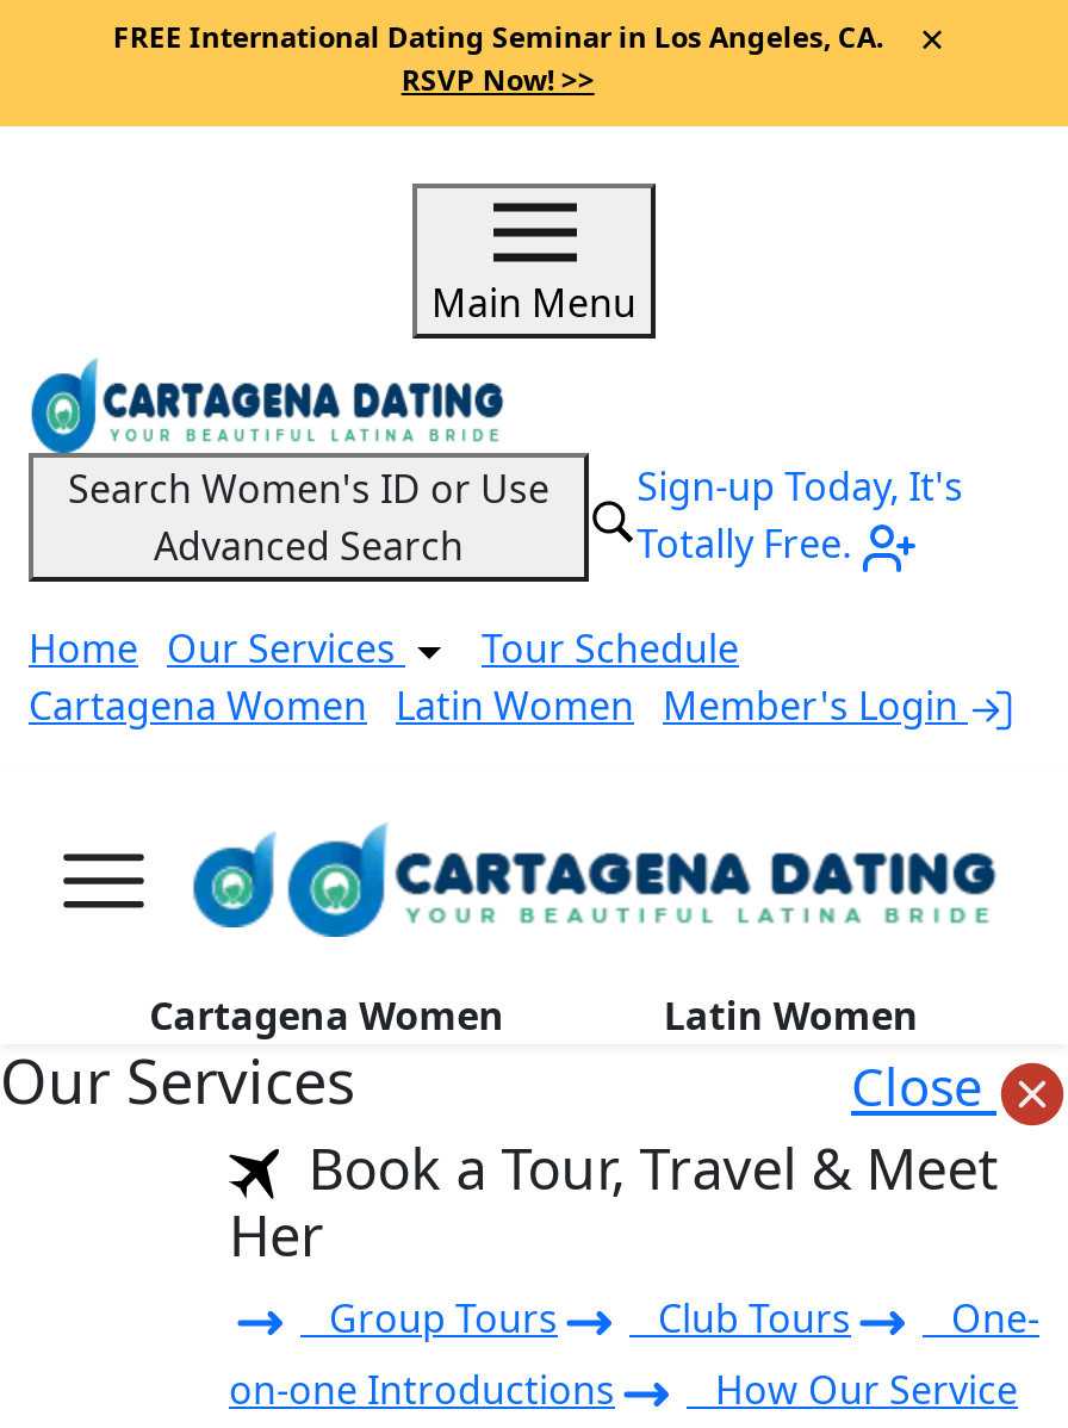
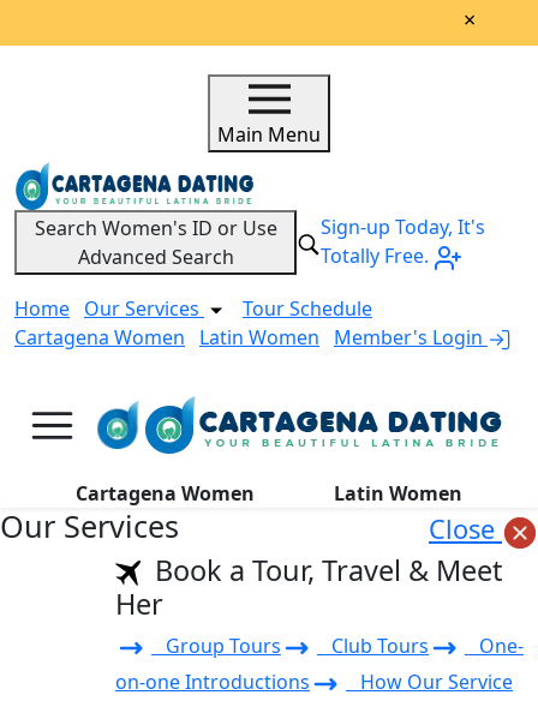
[113,17,883,100] FREE International Dating Seminar in Los Angeles, CA. | RSVP Now! >> -> none

